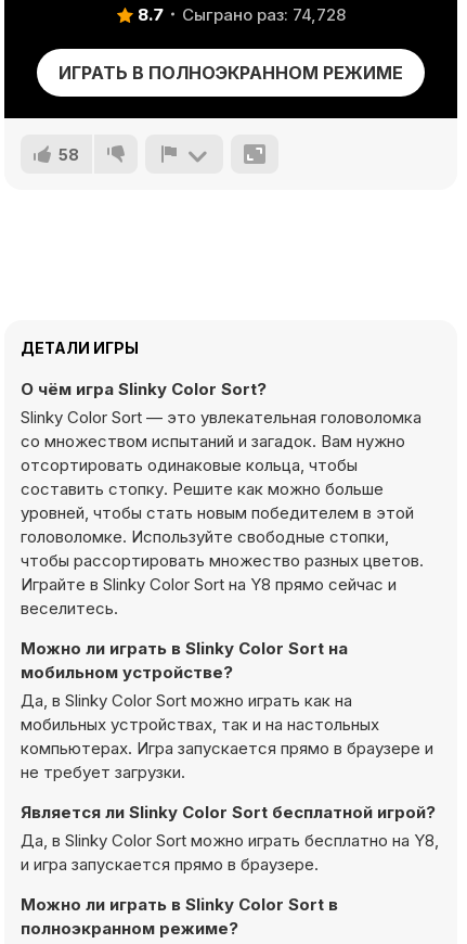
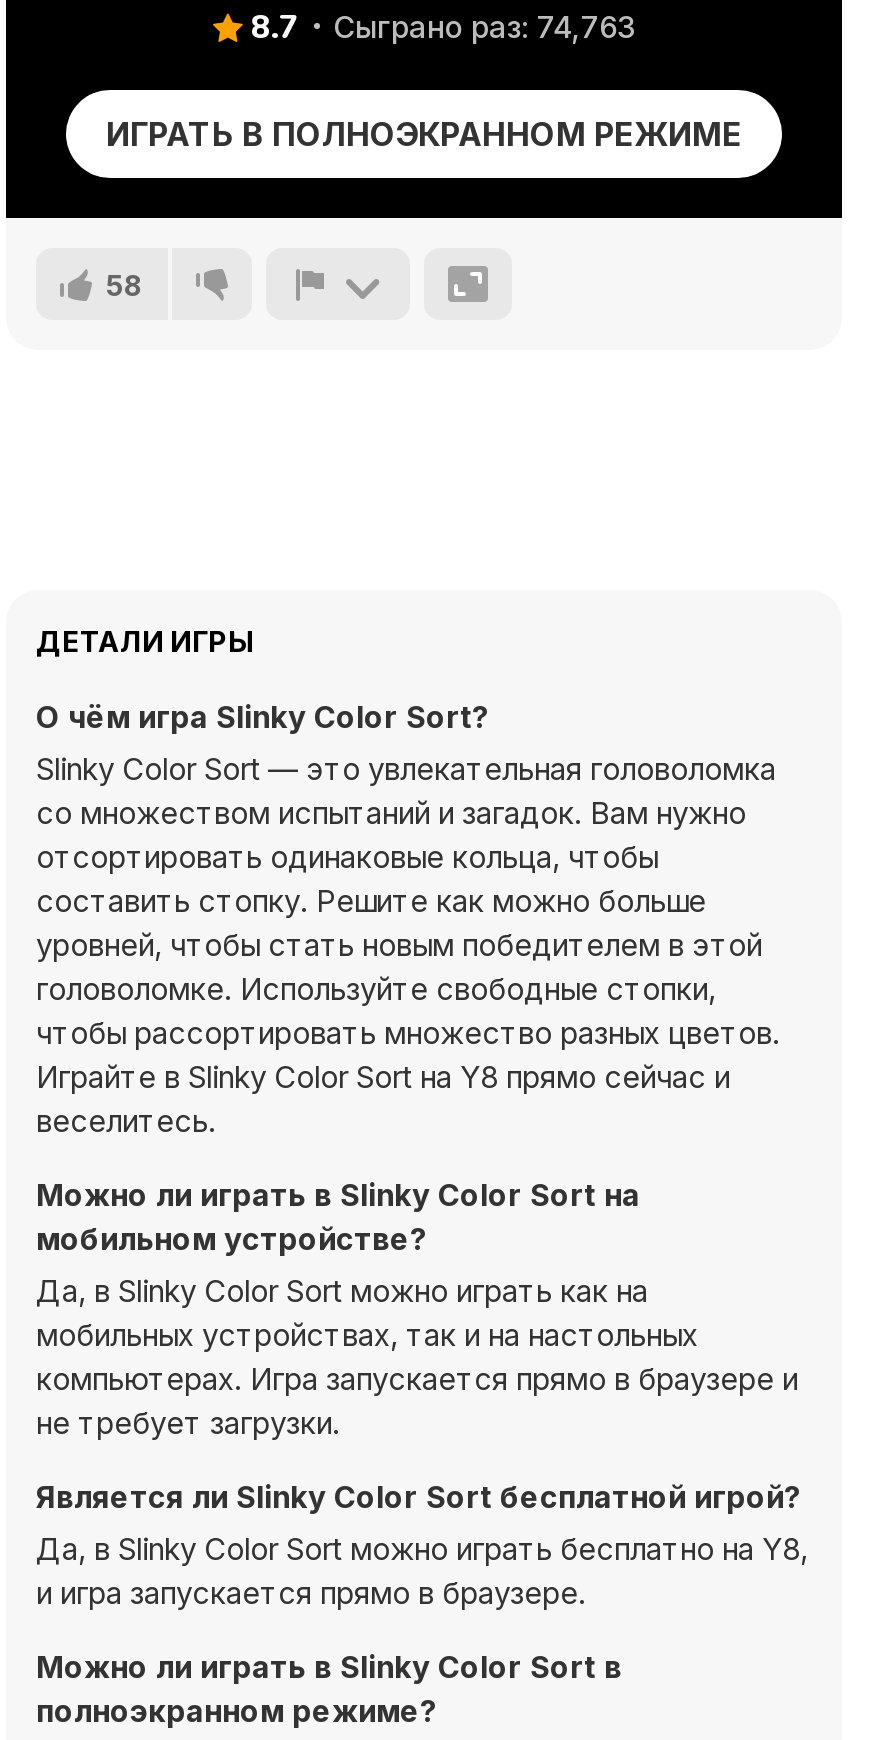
[137,3,345,27] 8.7 Сыграно раз: 74,728 -> [251,6,635,50] 8.7 Сыграно раз: 74,763

